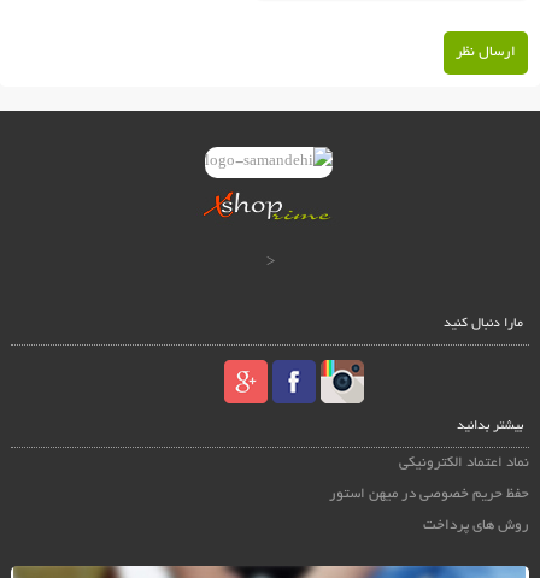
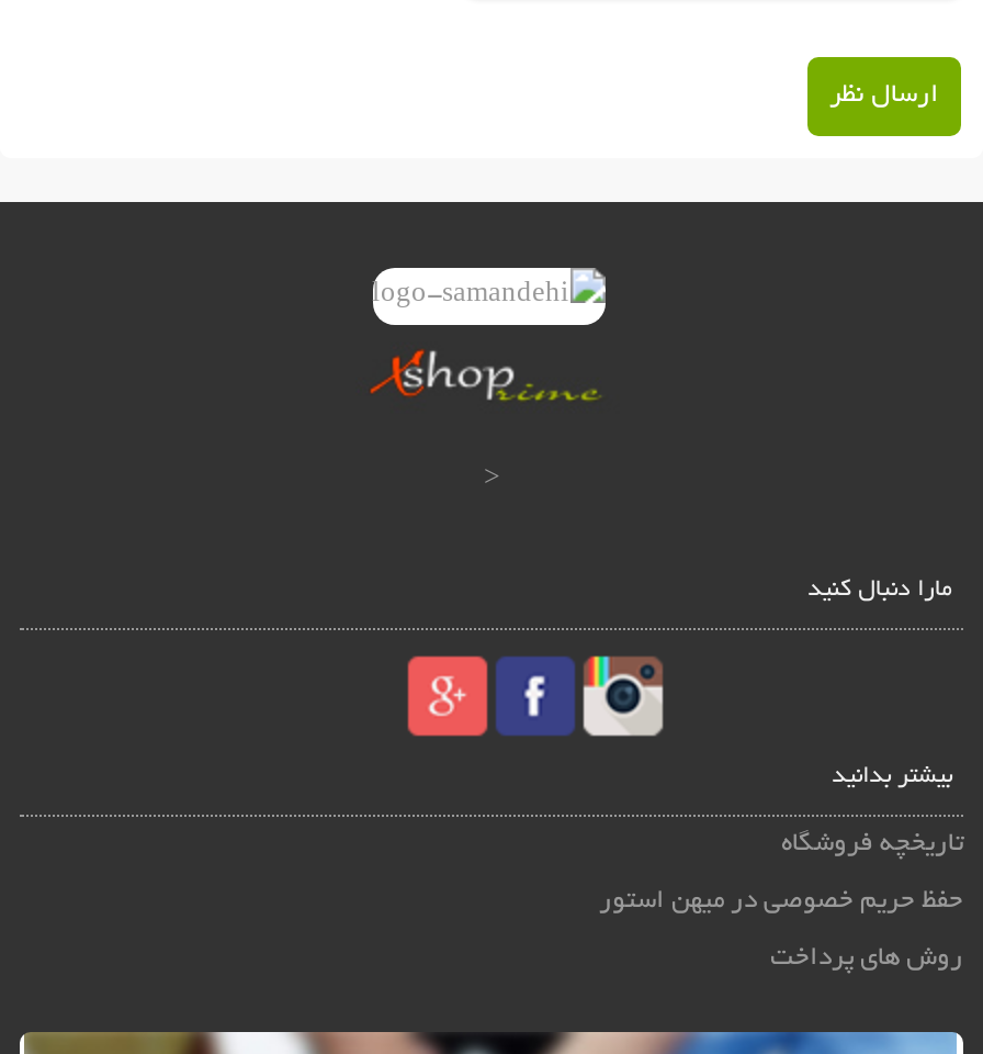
[399,455,529,471] نماد اعتماد الکترونیکی -> [781,830,963,859] تاریخچه فروشگاه

